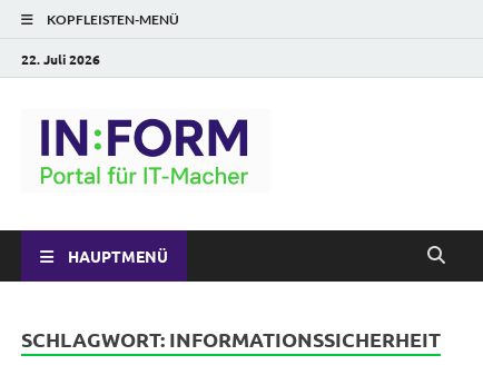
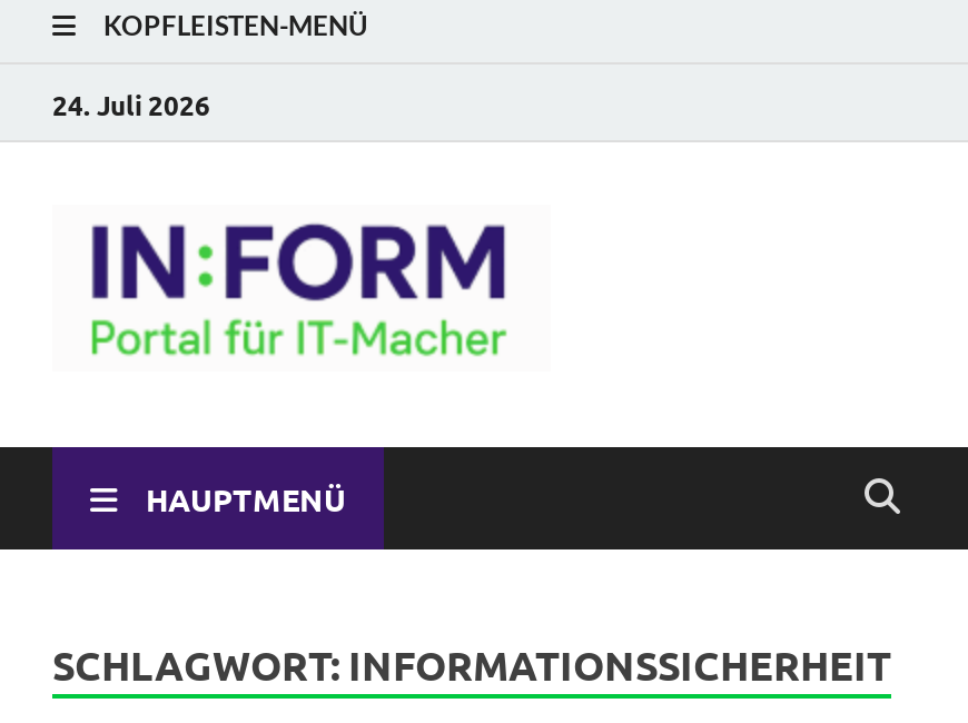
[21,50,100,67] 22. Juli 2026 -> [52,86,210,121] 24. Juli 2026

